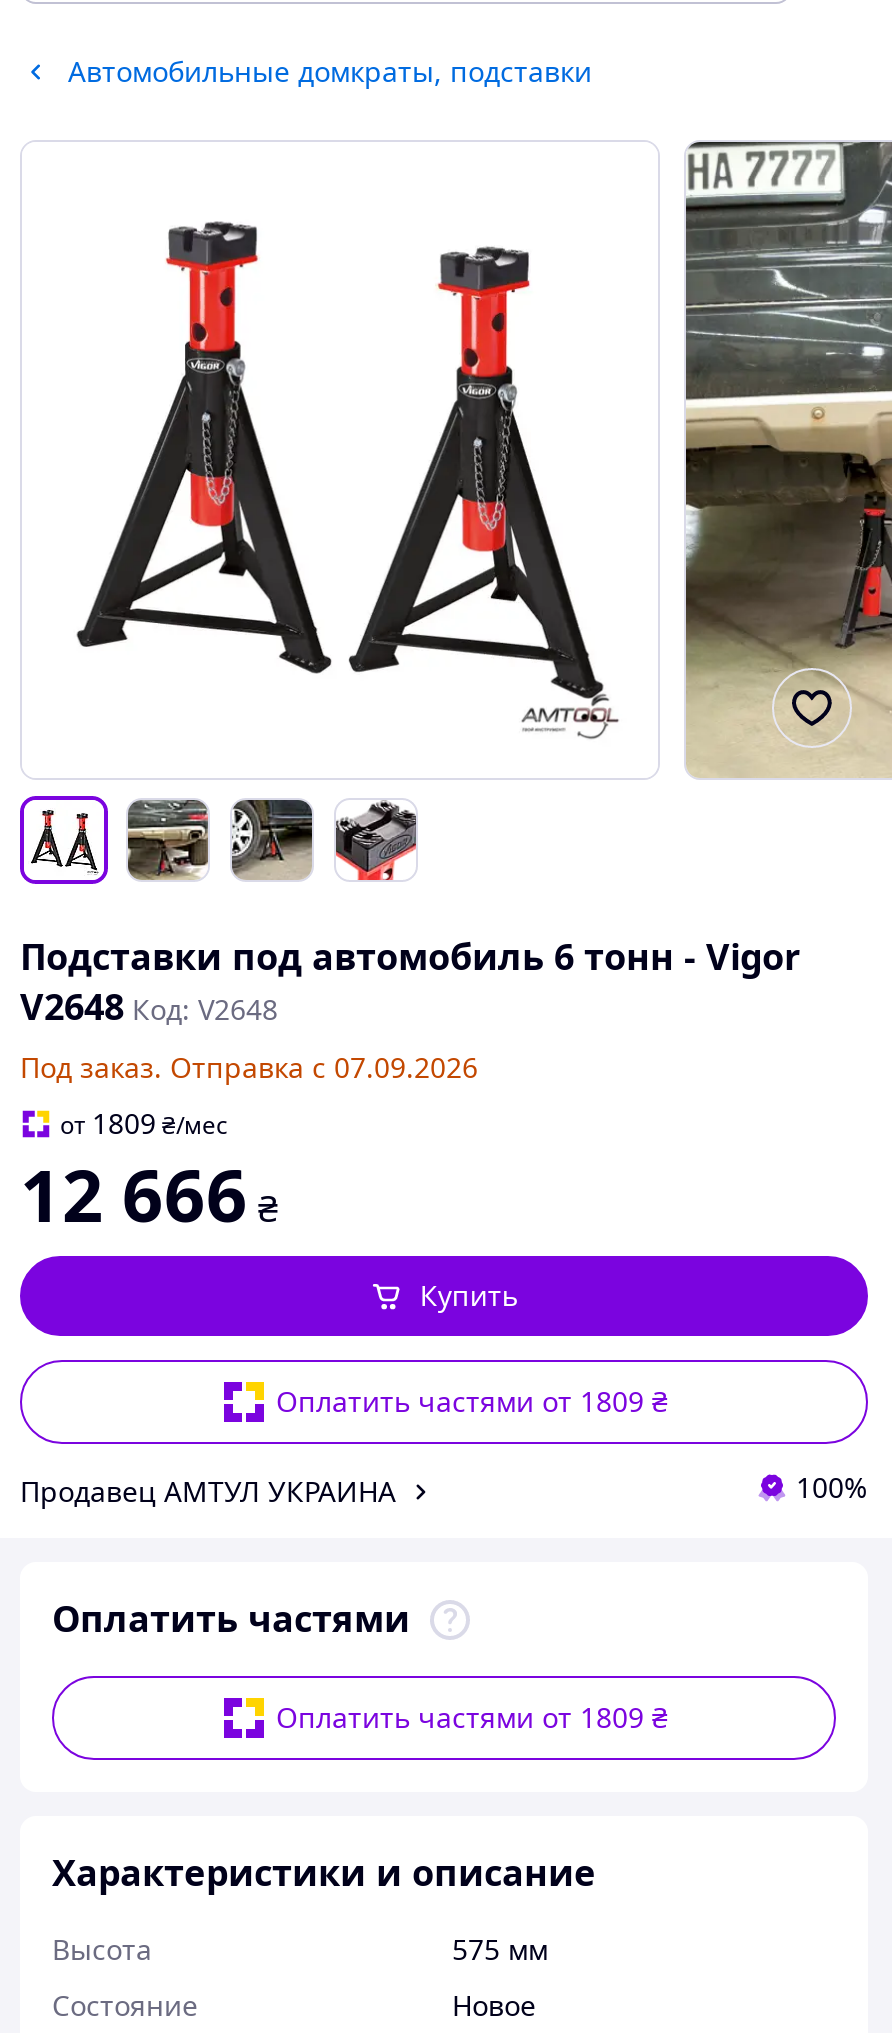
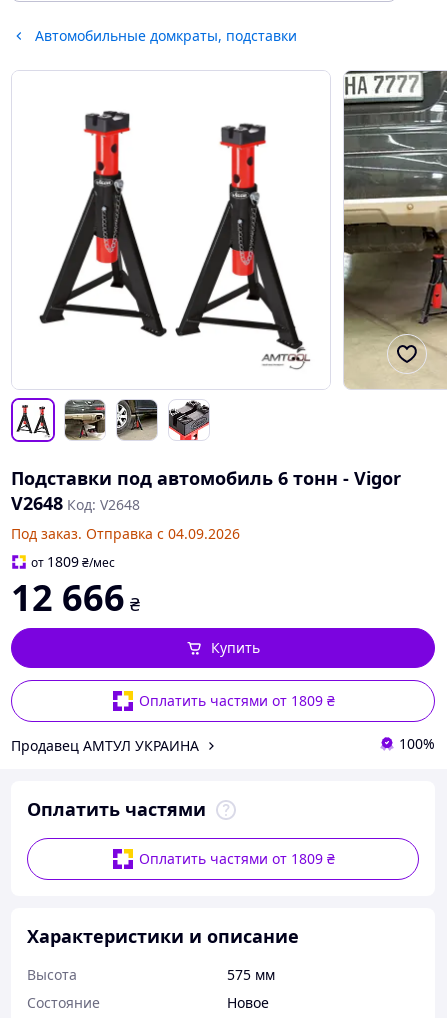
[20,1048,478,1086] Под заказ. Отправка с 07.09.2026 -> [11,524,240,543] Под заказ. Отправка с 04.09.2026

